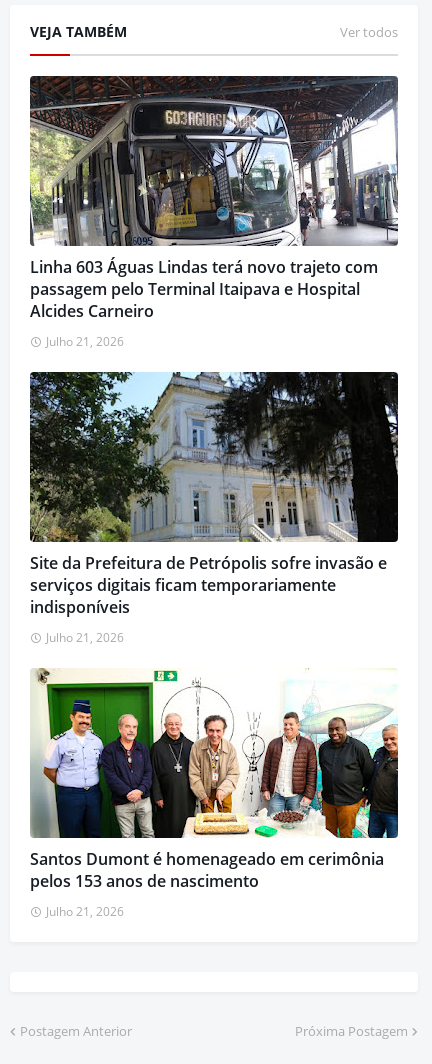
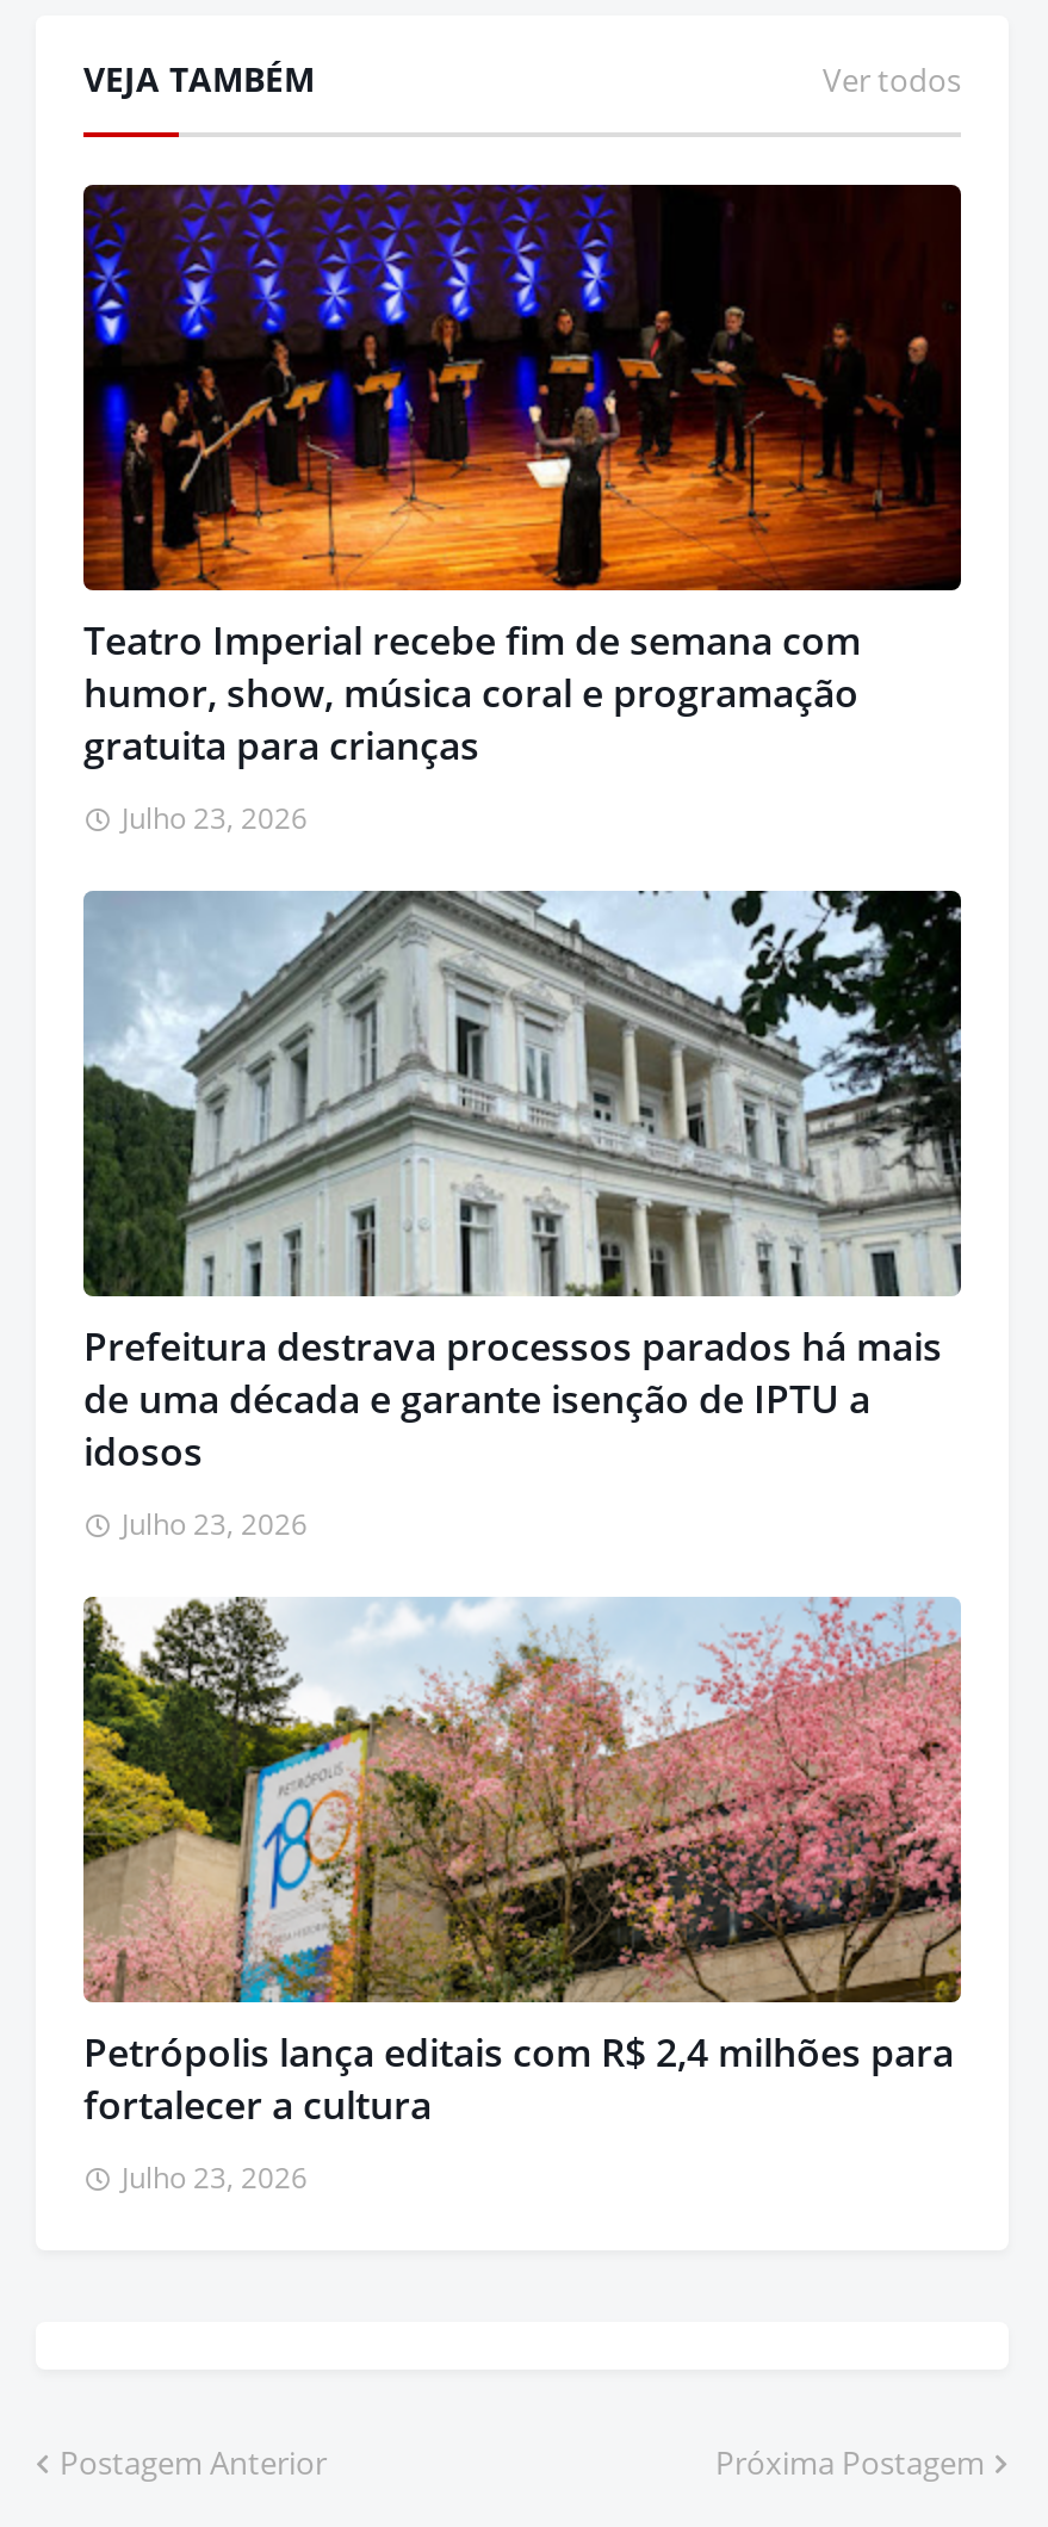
[29,75,399,322] [image] | Linha 603 Águas Lindas terá novo trajeto com | passagem pelo Terminal Itaipava e Hospital | Alcides Carneiro -> [81,182,963,773] [image] | Teatro Imperial recebe fim de semana com | humor, show, música coral e programação | gratuita para crianças
[46,333,124,350] Julho 21, 2026 -> [122,799,308,840] Julho 23, 2026
[29,371,399,618] [image] | Site da Prefeitura de Petrópolis sofre invasão e | serviços digitais ficam temporariamente | indisponíveis -> [83,888,961,1479] [image] | Prefeitura destrava processos parados há mais | de uma década e garante isenção de IPTU a | idosos
[46,629,124,646] Julho 21, 2026 -> [122,1505,308,1546] Julho 23, 2026
[30,667,399,892] [image] | Santos Dumont é homenageado em cerimônia | pelos 153 anos de nascimento -> [81,1594,963,2132] [image] | Petrópolis lança editais com R$ 2,4 milhões para | fortalecer a cultura
[46,903,124,920] Julho 21, 2026 -> [122,2159,308,2199] Julho 23, 2026

